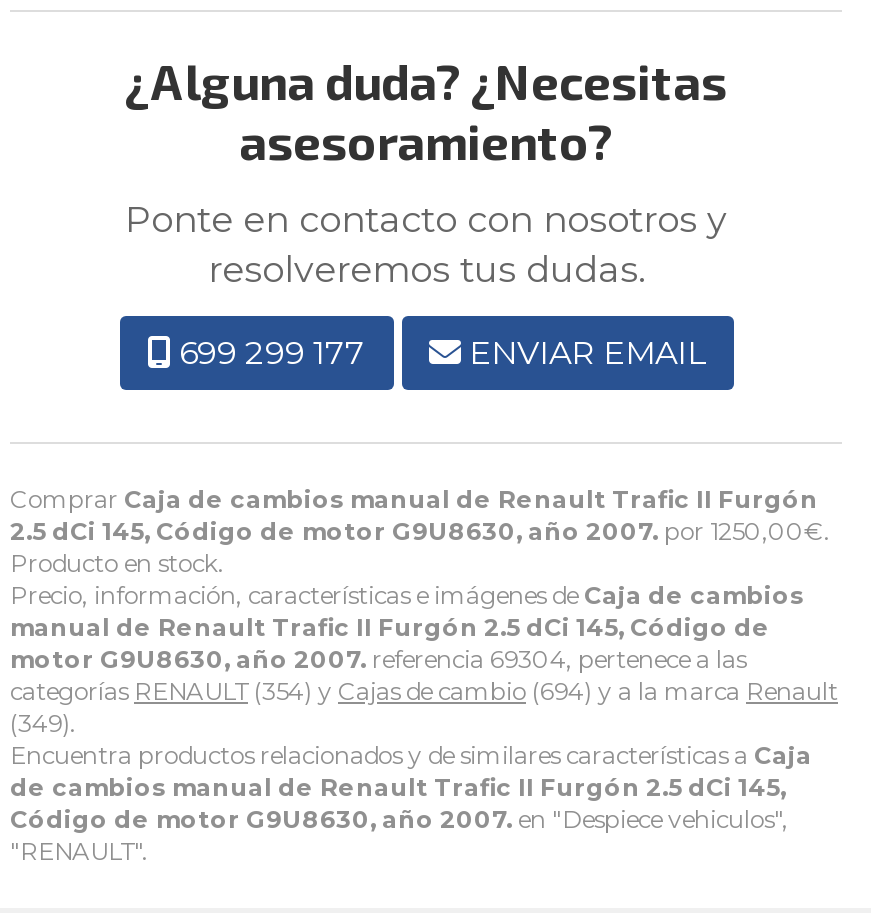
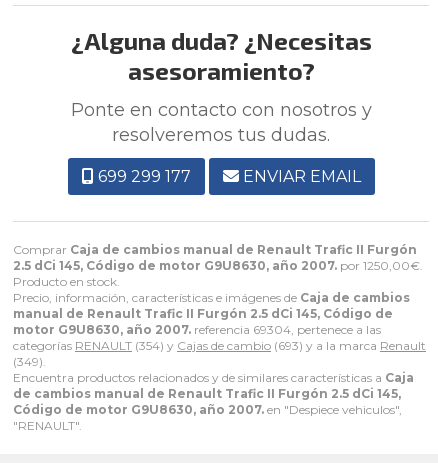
[10,675,838,705] categorías RENAULT (354) y Cajas de cambio (694) y a la marca Renault -> [13,338,426,353] categorías RENAULT (354) y Cajas de cambio (693) y a la marca Renault

